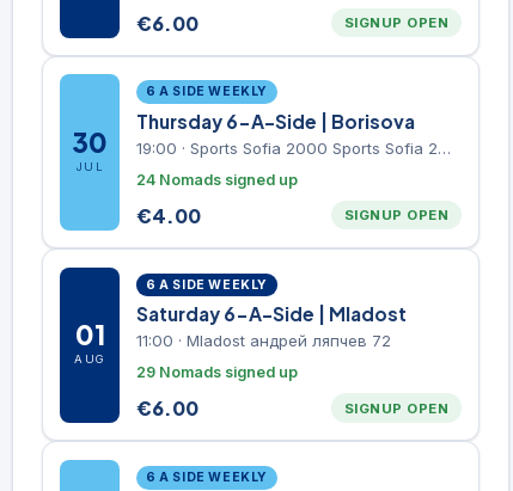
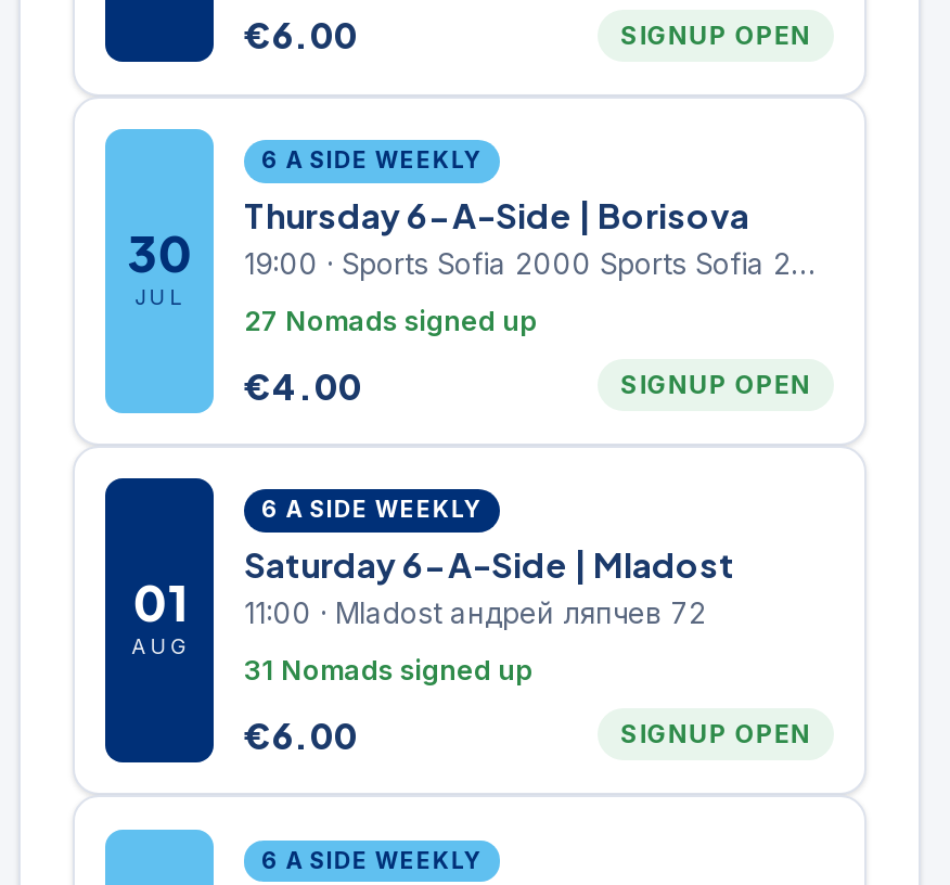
[136,171,298,189] 24 Nomads signed up -> [244,303,537,336] 27 Nomads signed up
[136,363,298,381] 29 Nomads signed up -> [244,653,532,685] 31 Nomads signed up

